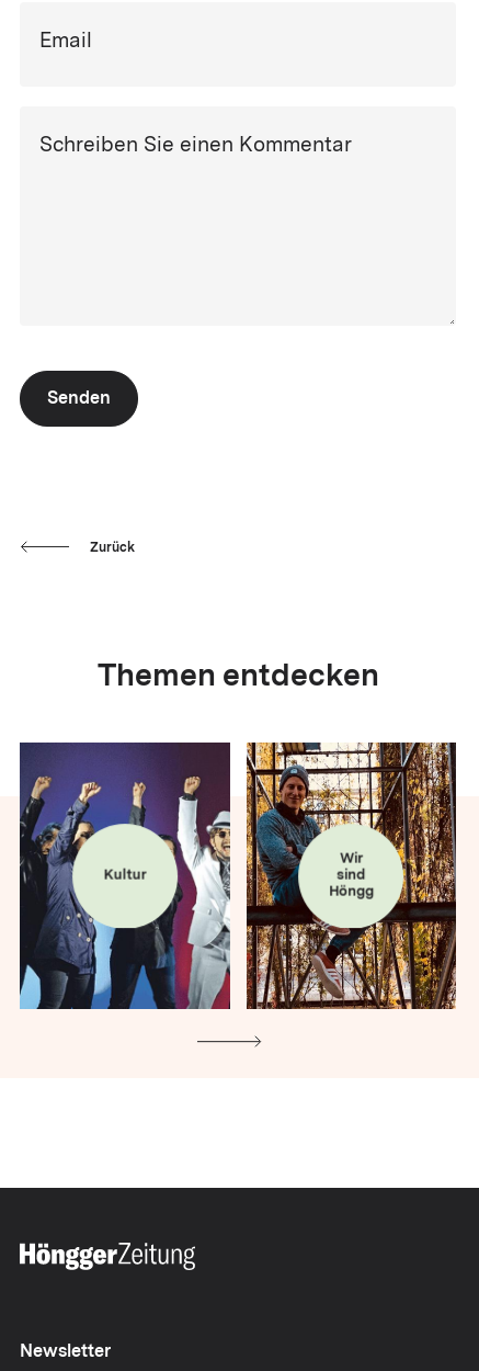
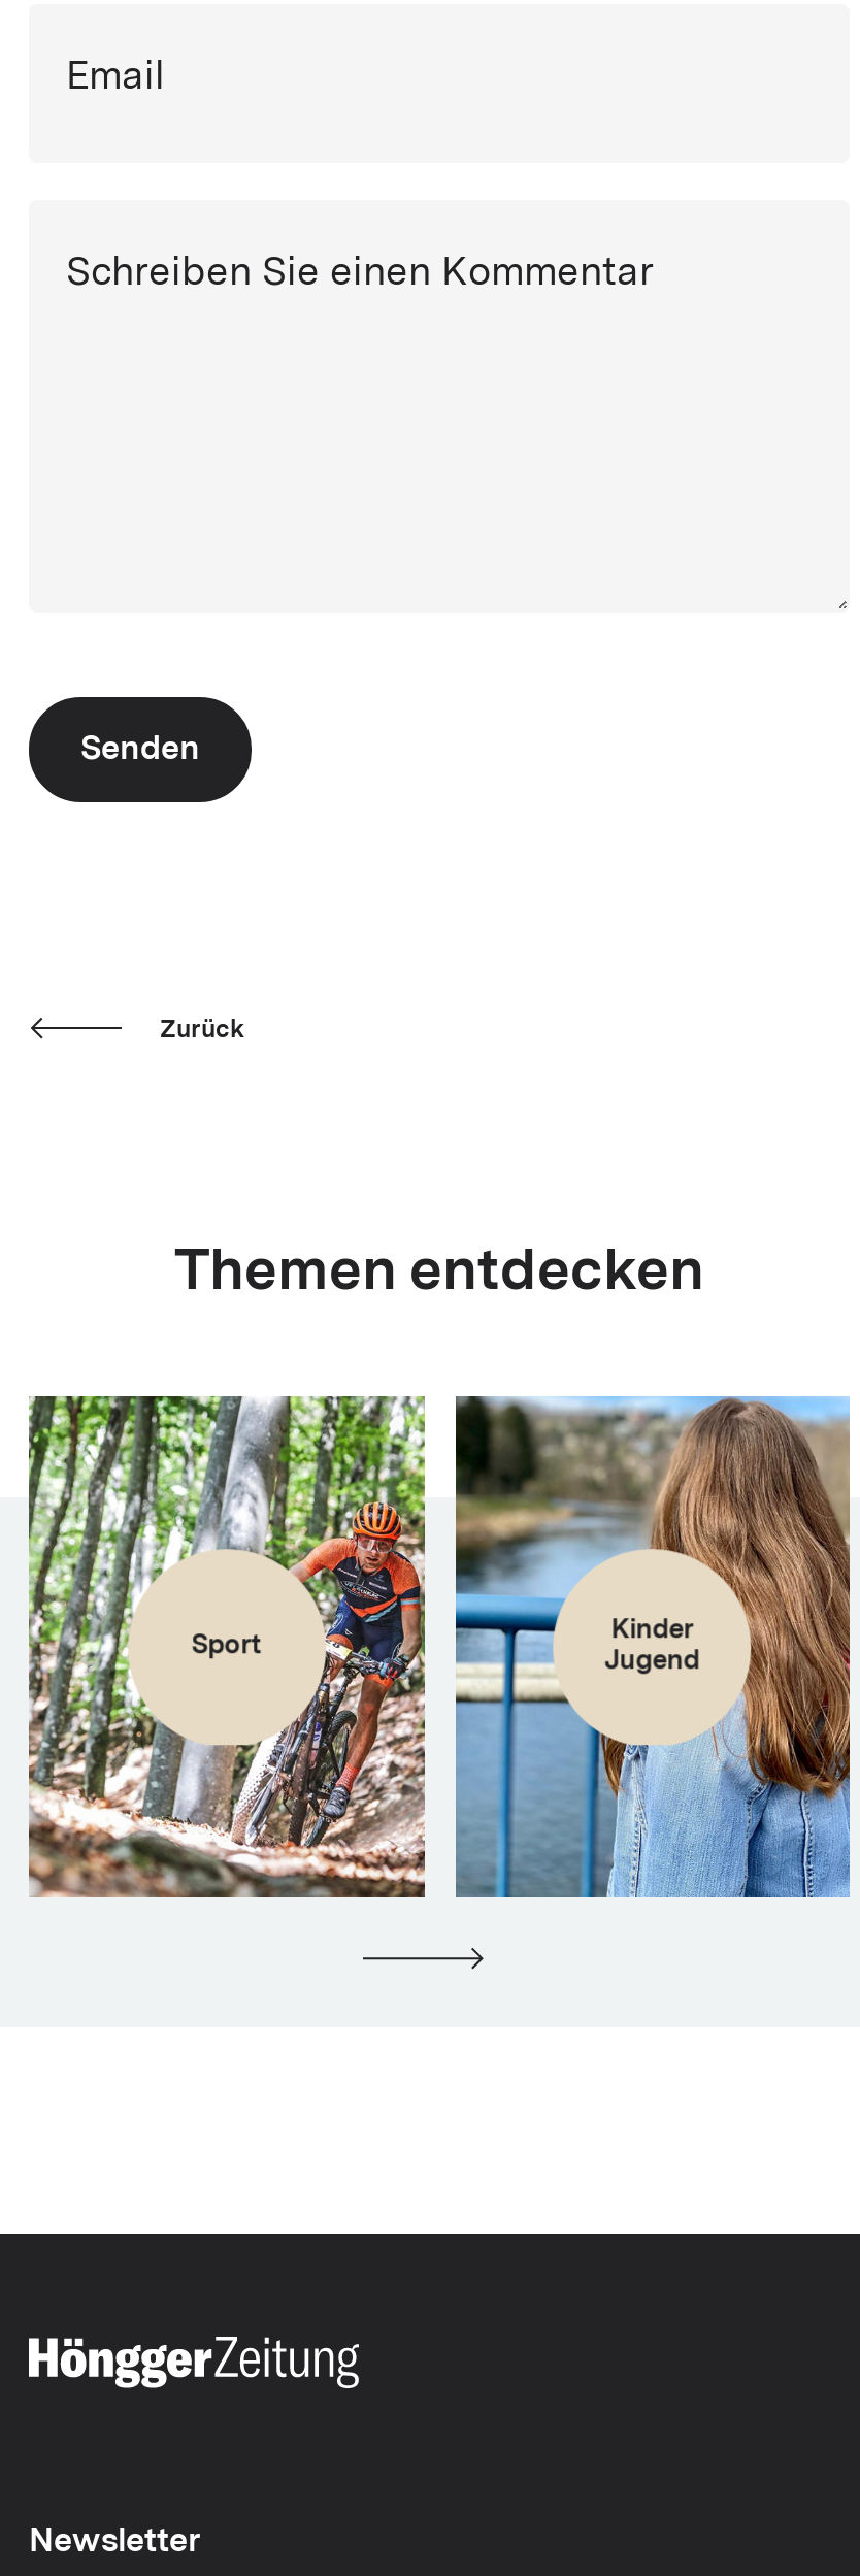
[19,741,231,1010] [image] | Kultur -> [27,1394,427,1900] [image] | Sport
[246,741,457,1010] [image] | Wir | sind | Höngg -> [454,1394,852,1900] [image] | Kinder | Jugend

